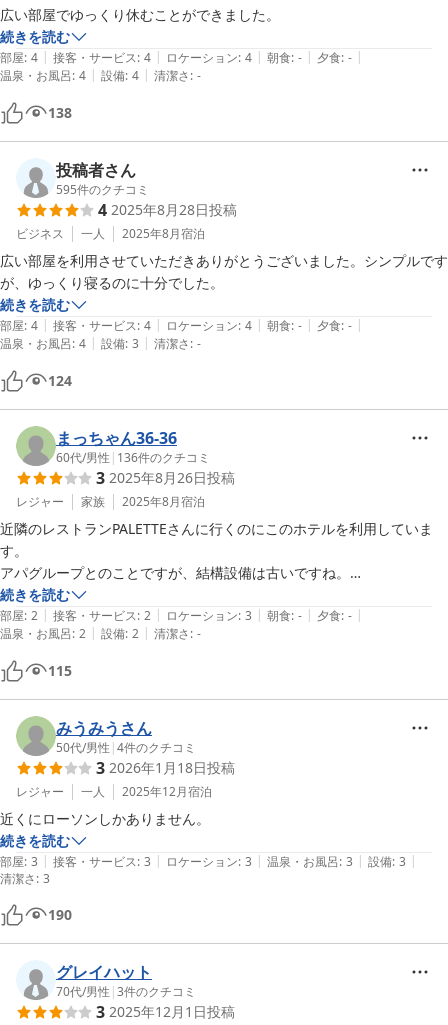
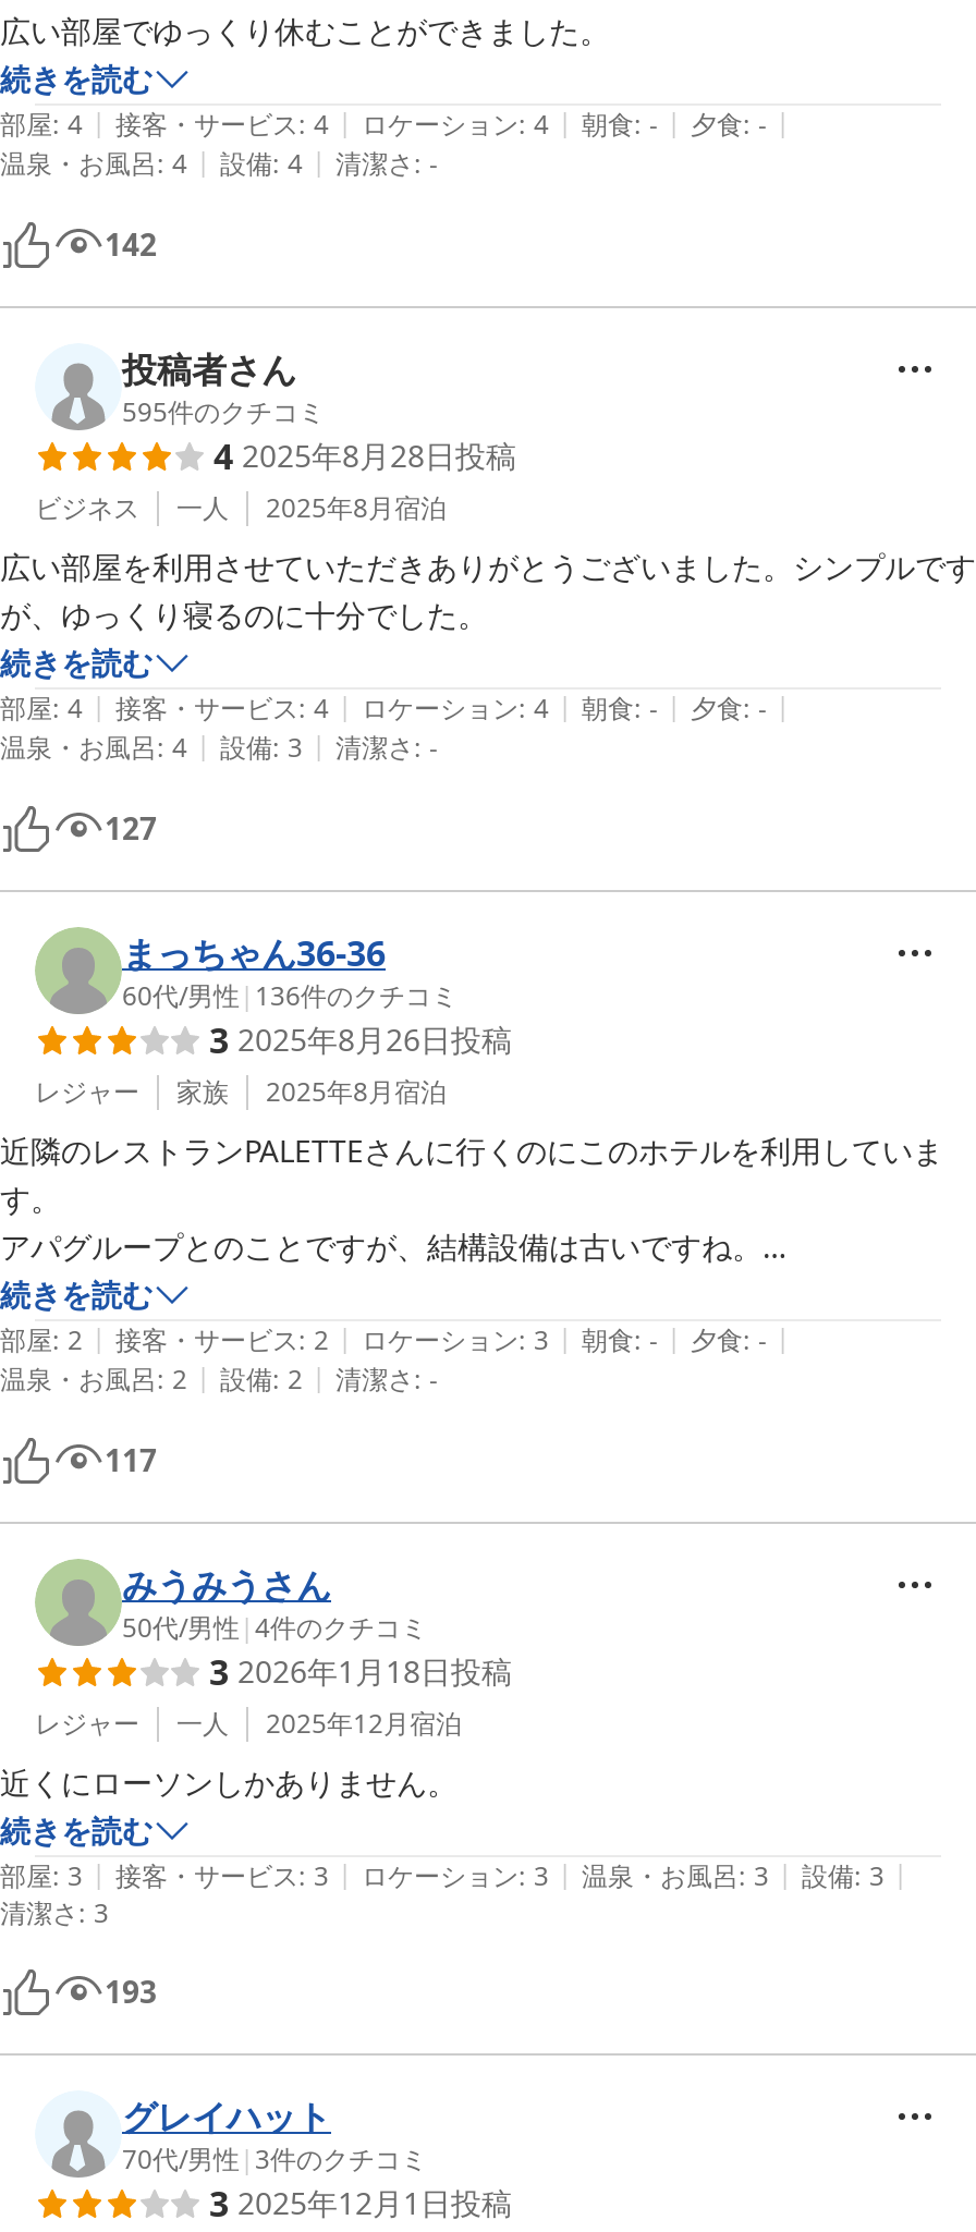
[48,103,72,122] 138 -> [105,223,157,265] 142
[48,371,72,390] 124 -> [105,807,157,849] 127
[48,661,72,680] 115 -> [105,1439,157,1480] 117
[48,905,72,924] 190 -> [105,1971,157,2012] 193

